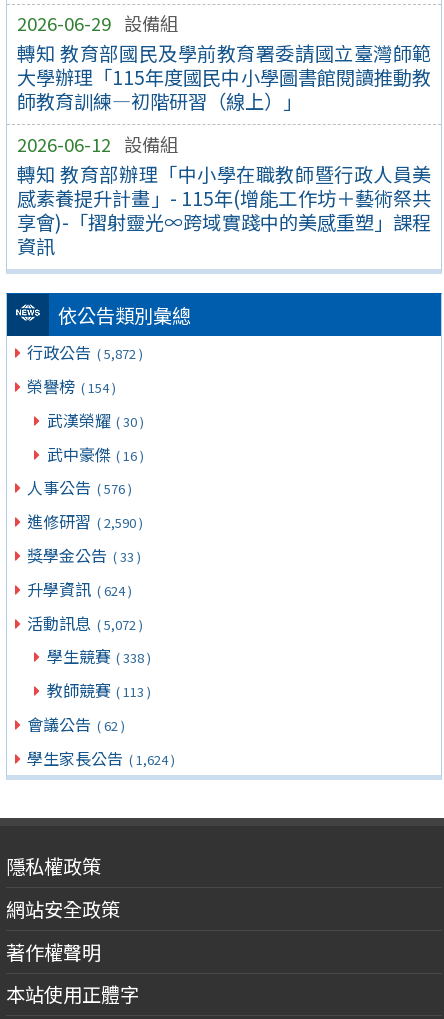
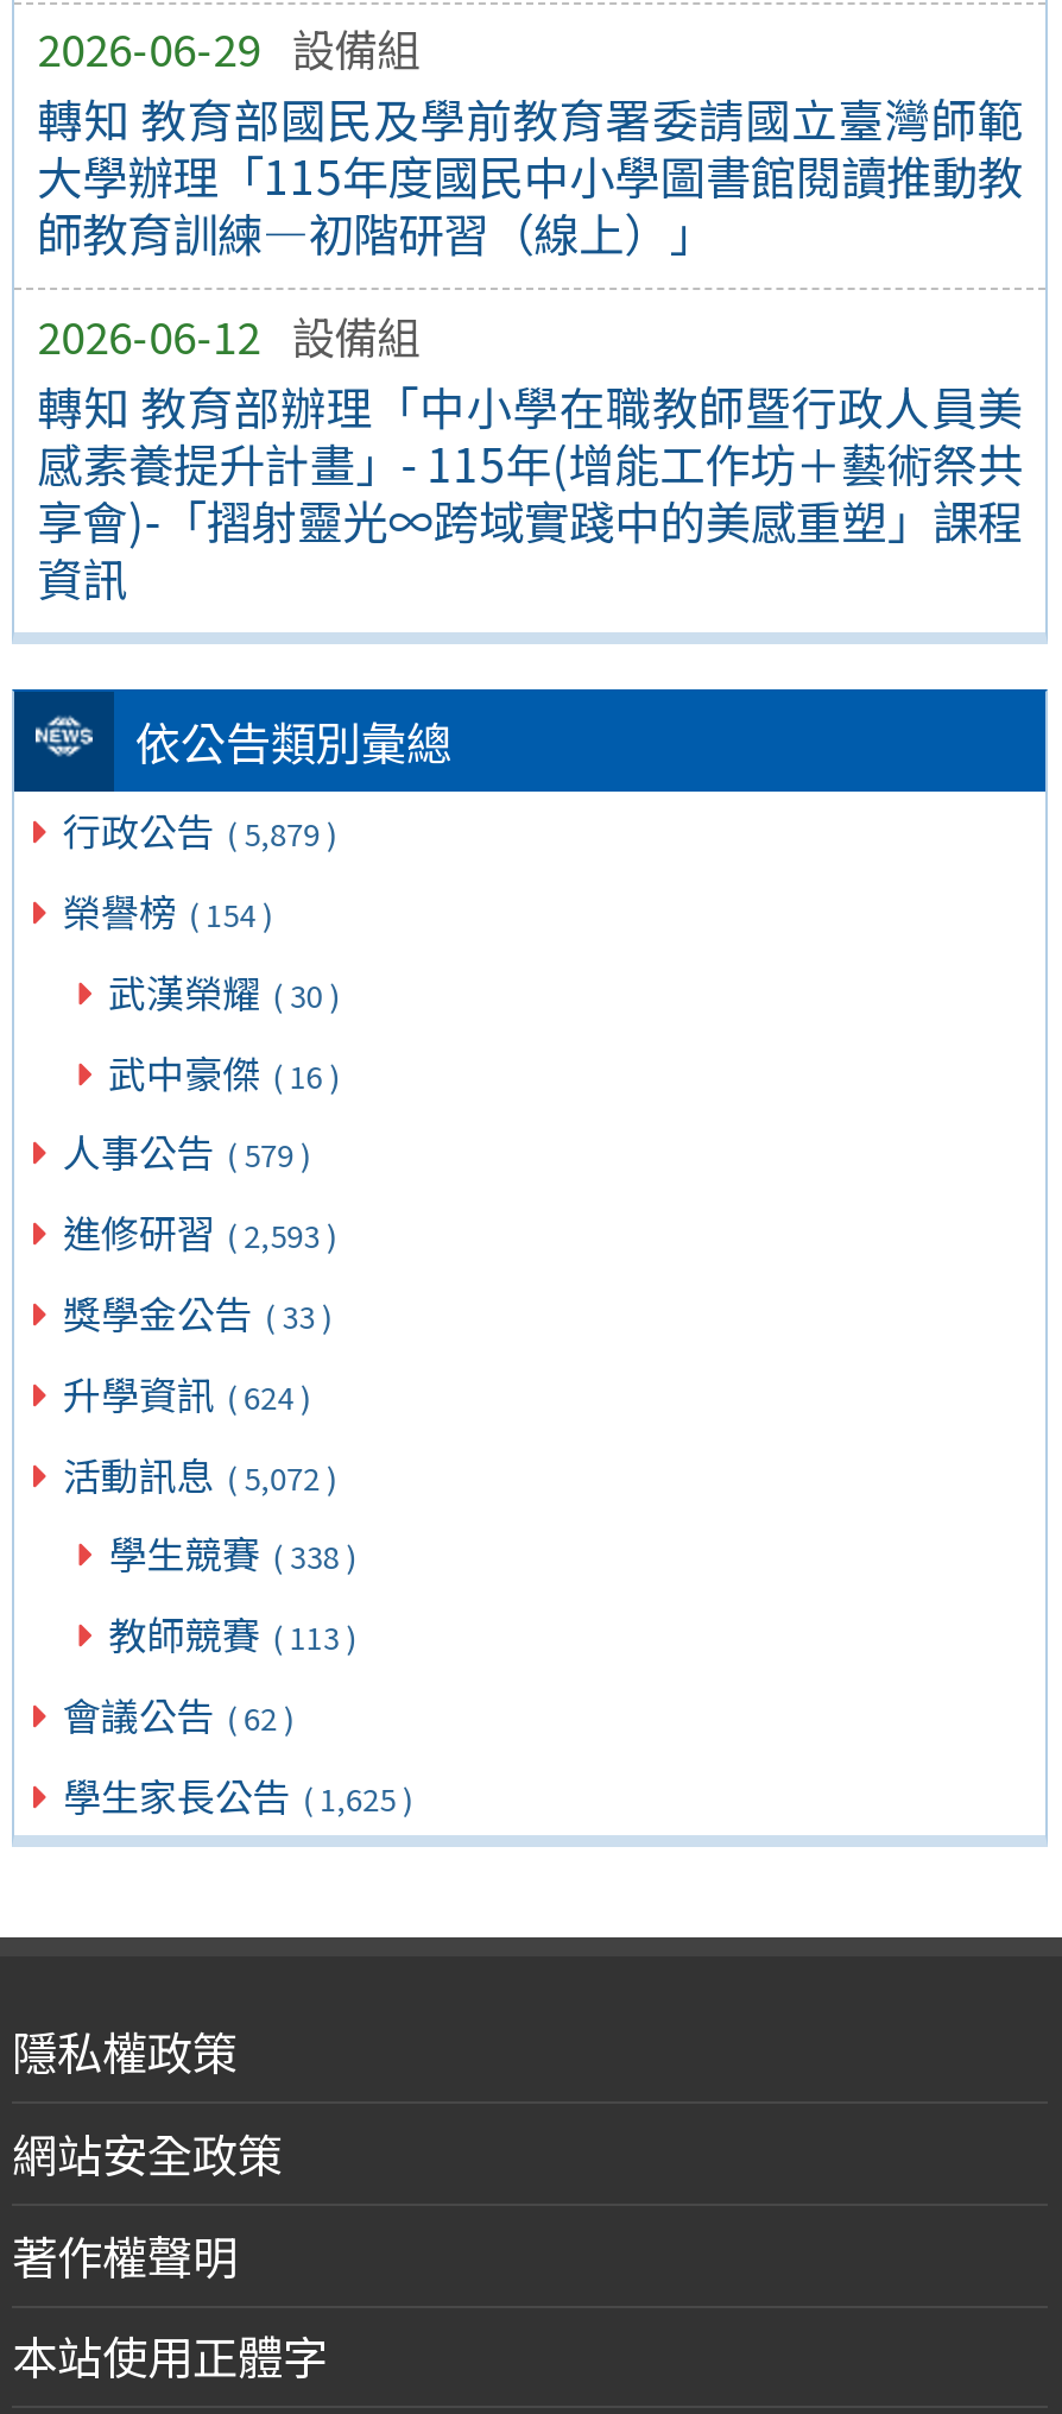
[27,340,143,364] 行政公告 ( 5,872 ) -> [63,802,337,859] 行政公告 ( 5,879 )
[27,475,132,499] 人事公告 ( 576 ) -> [63,1123,311,1180] 人事公告 ( 579 )
[27,509,143,533] 進修研習 ( 2,590 ) -> [63,1203,337,1260] 進修研習 ( 2,593 )
[27,746,175,770] 學生家長公告 ( 1,624 ) -> [63,1765,413,1822] 學生家長公告 ( 1,625 )

